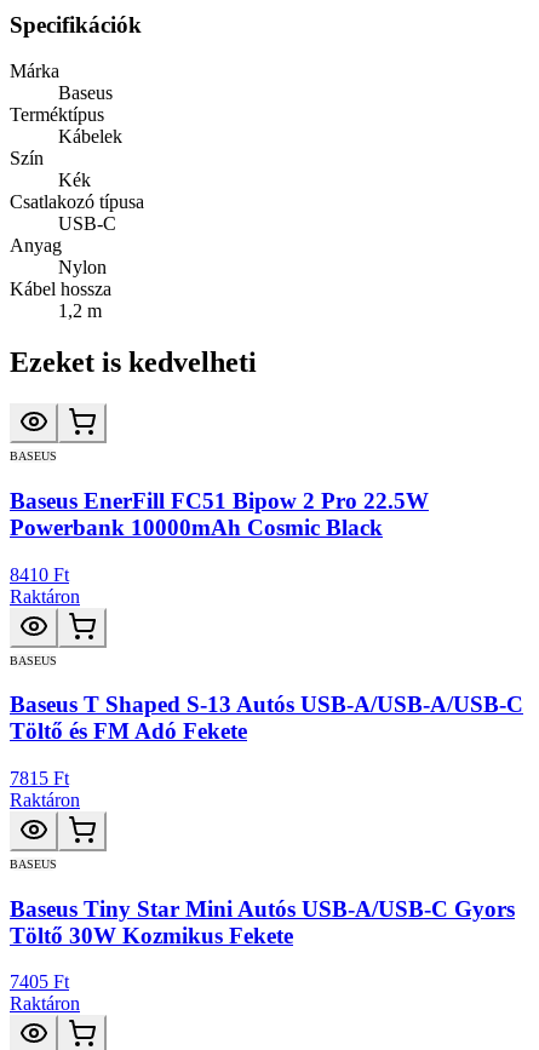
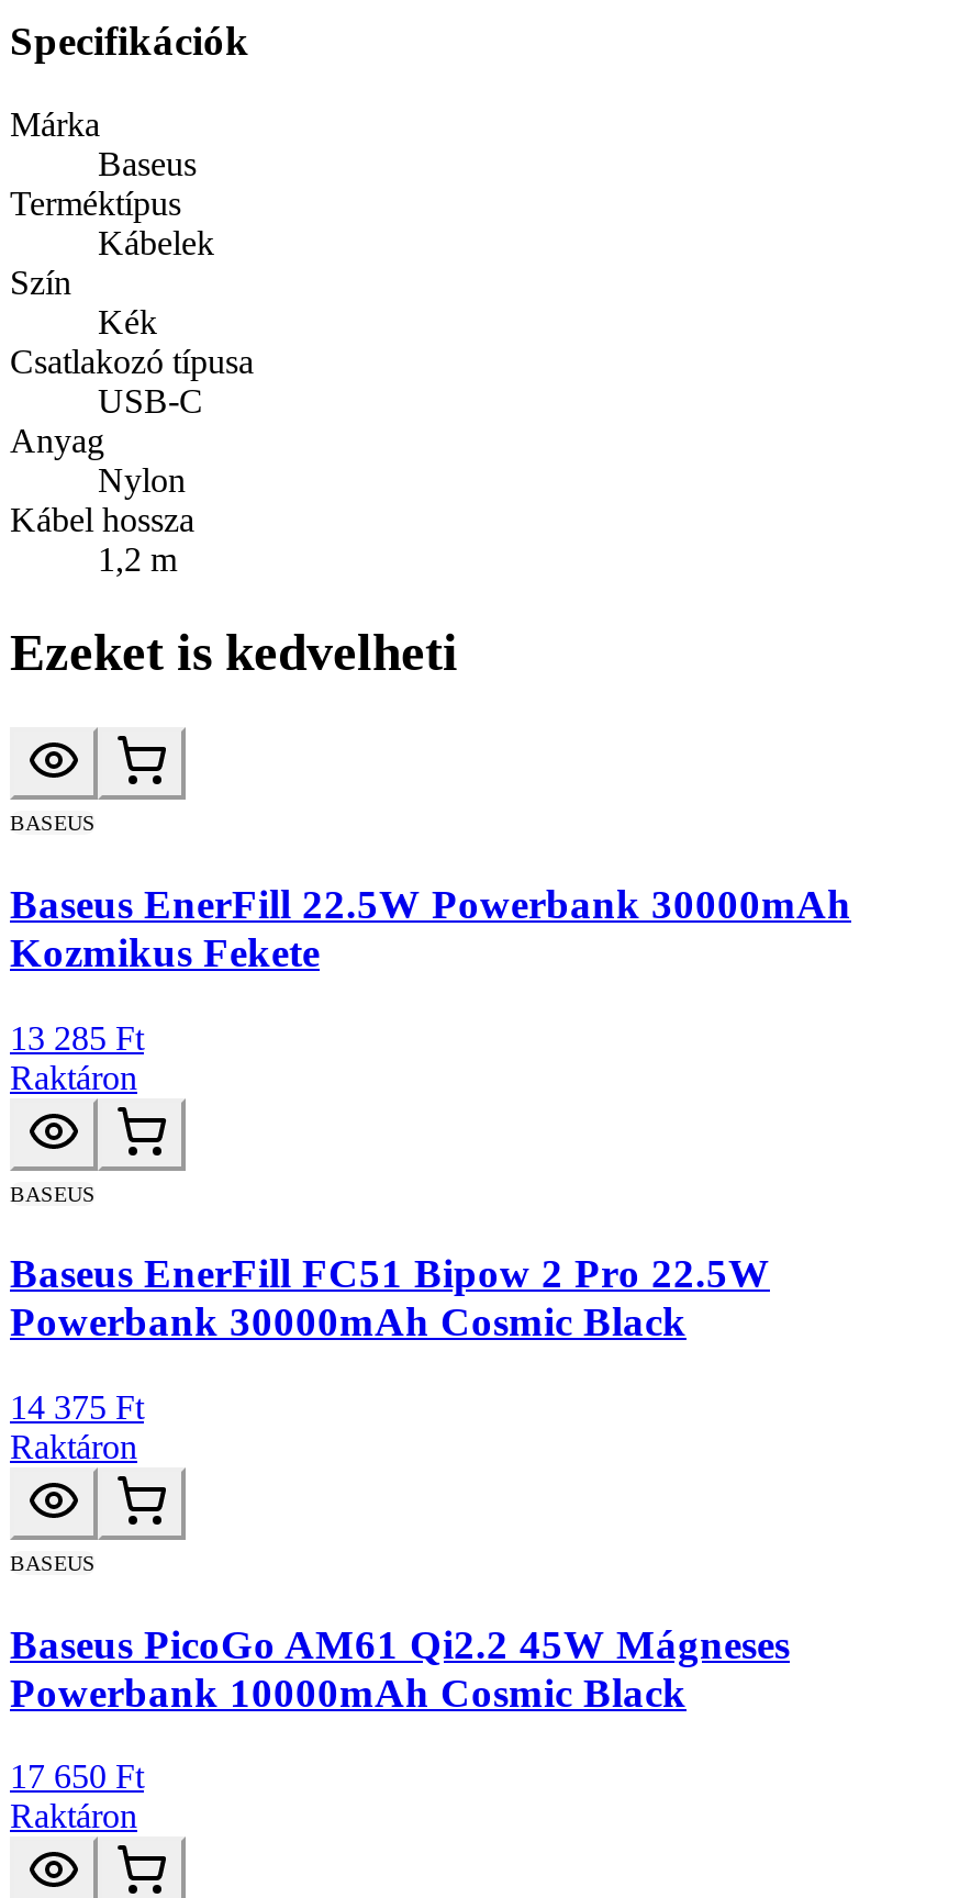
none -> [10,880,851,975] Baseus EnerFill 22.5W Powerbank 30000mAh | Kozmikus Fekete
moved [10,488,429,513] -> [10,1251,770,1297]: Baseus EnerFill FC51 Bipow 2 Pro 22.5W
moved [10,514,383,540] -> [10,1669,687,1715]: Powerbank 10000mAh Cosmic Black
[10,564,69,584] 8410 Ft -> [10,1018,144,1056] 13 285 Ft
[10,692,523,744] Baseus T Shaped S-13 Autós USB-A/USB-A/USB-C | Töltő és FM Adó Fekete -> [10,1299,687,1345] Powerbank 30000mAh Cosmic Black
[10,768,69,788] 7815 Ft -> [10,1388,144,1426] 14 375 Ft
[10,896,515,948] Baseus Tiny Star Mini Autós USB-A/USB-C Gyors | Töltő 30W Kozmikus Fekete -> [10,1621,790,1667] Baseus PicoGo AM61 Qi2.2 45W Mágneses
[10,972,69,992] 7405 Ft -> [10,1758,144,1796] 17 650 Ft

